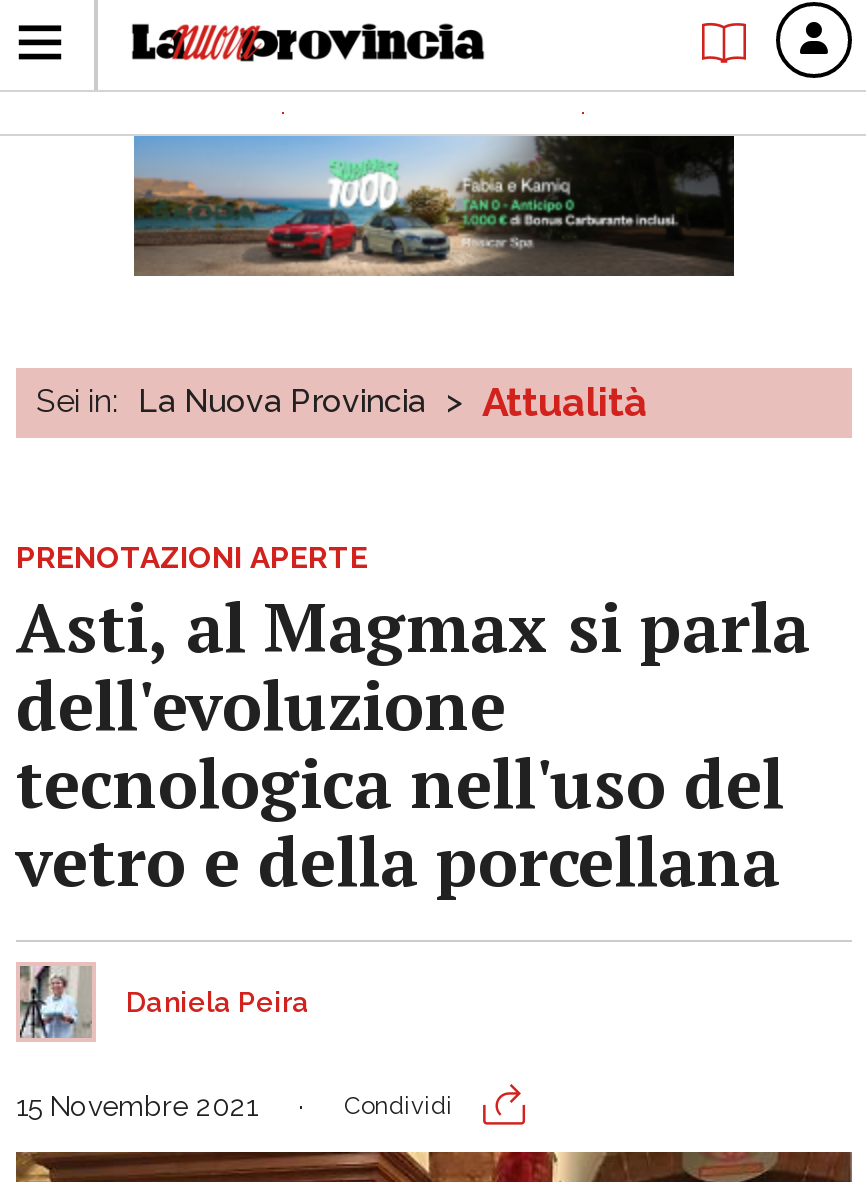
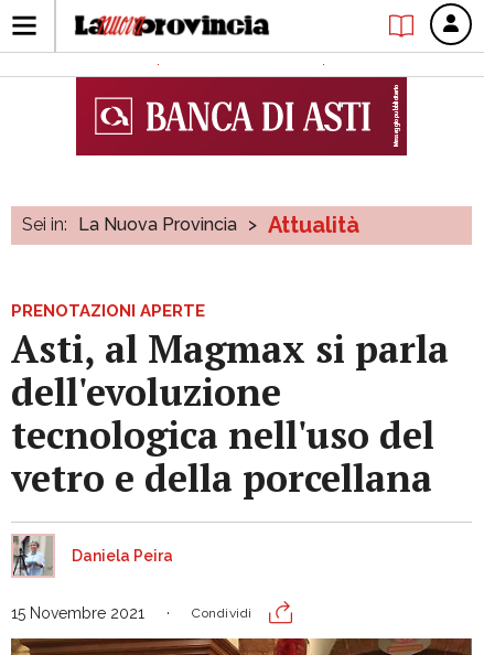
[132,134,736,278] [image] -> [75,76,408,157] [image]

